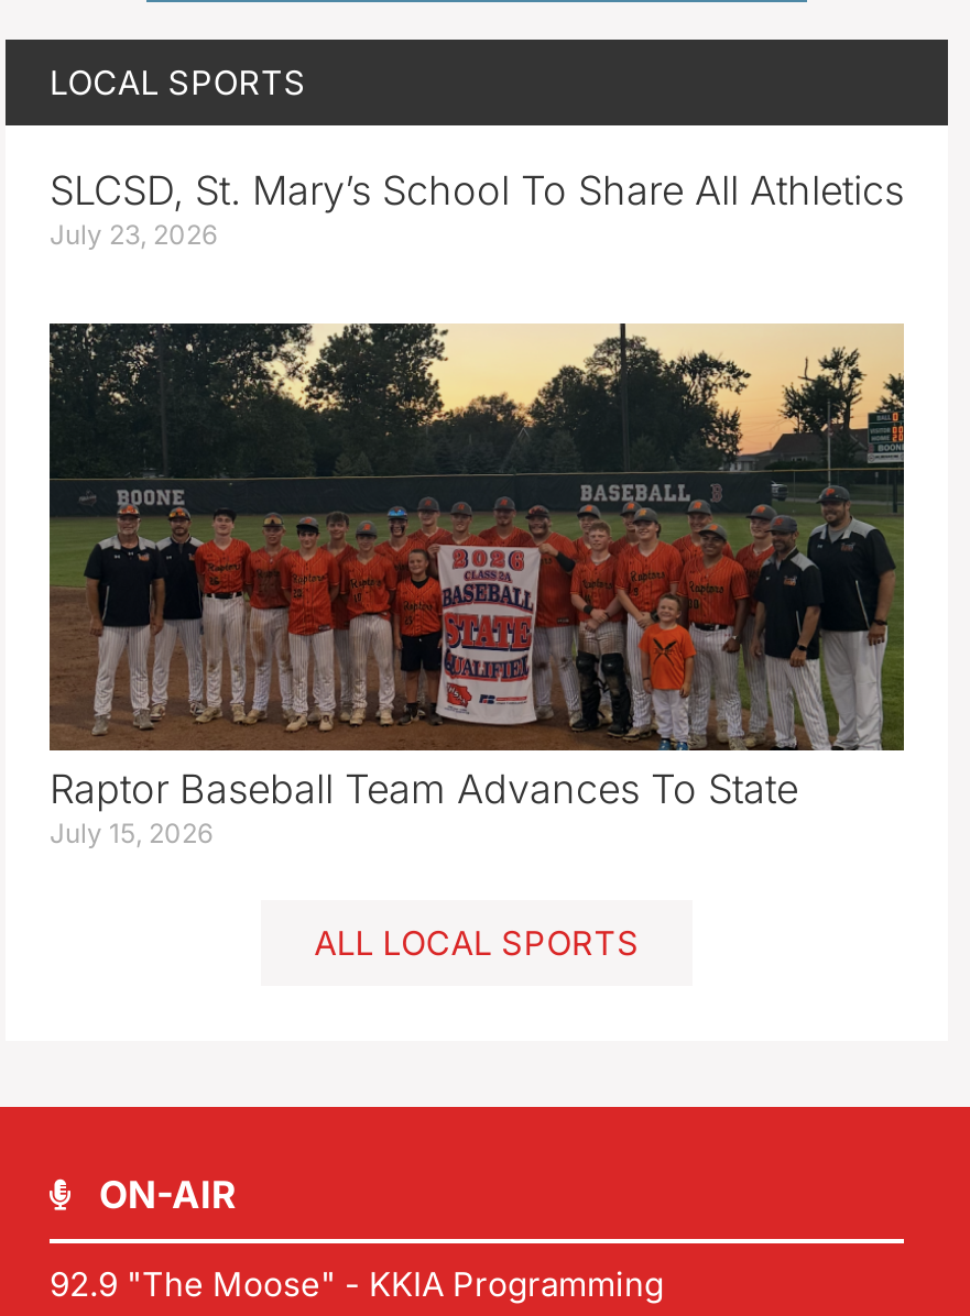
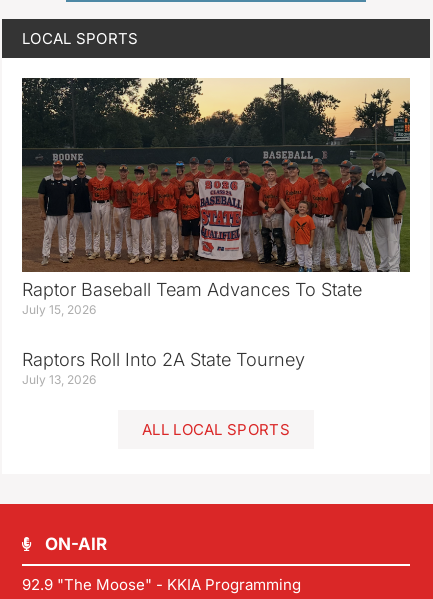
[50,169,904,252] SLCSD, St. Mary’s School To Share All Athletics | July 23, 2026 -> none
moved [45,320,908,851] -> [20,76,412,317]: [image] | Raptor Baseball Team Advances To State | July 15, 2026
none -> [22,349,305,387] Raptors Roll Into 2A State Tourney | July 13, 2026

